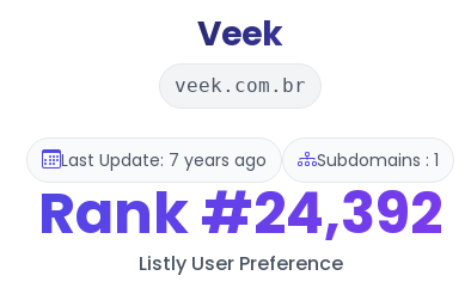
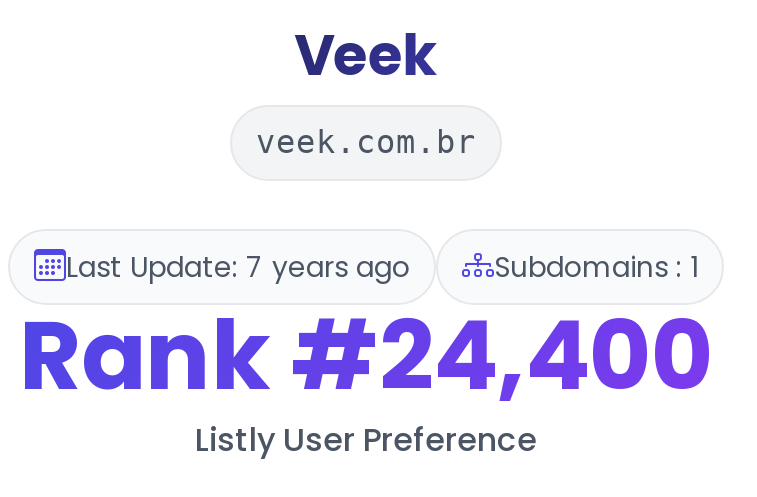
[38,173,442,253] Rank #24,392 -> [19,289,713,423] Rank #24,400

